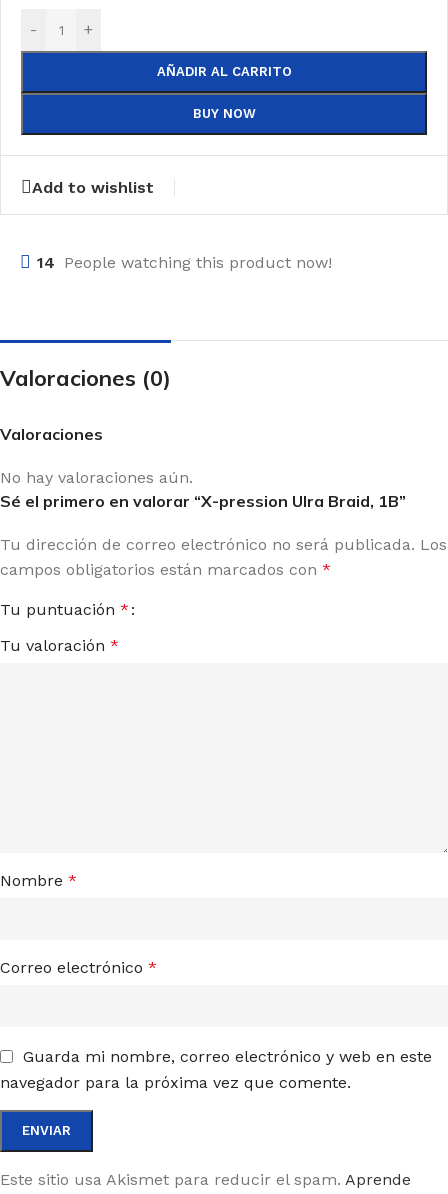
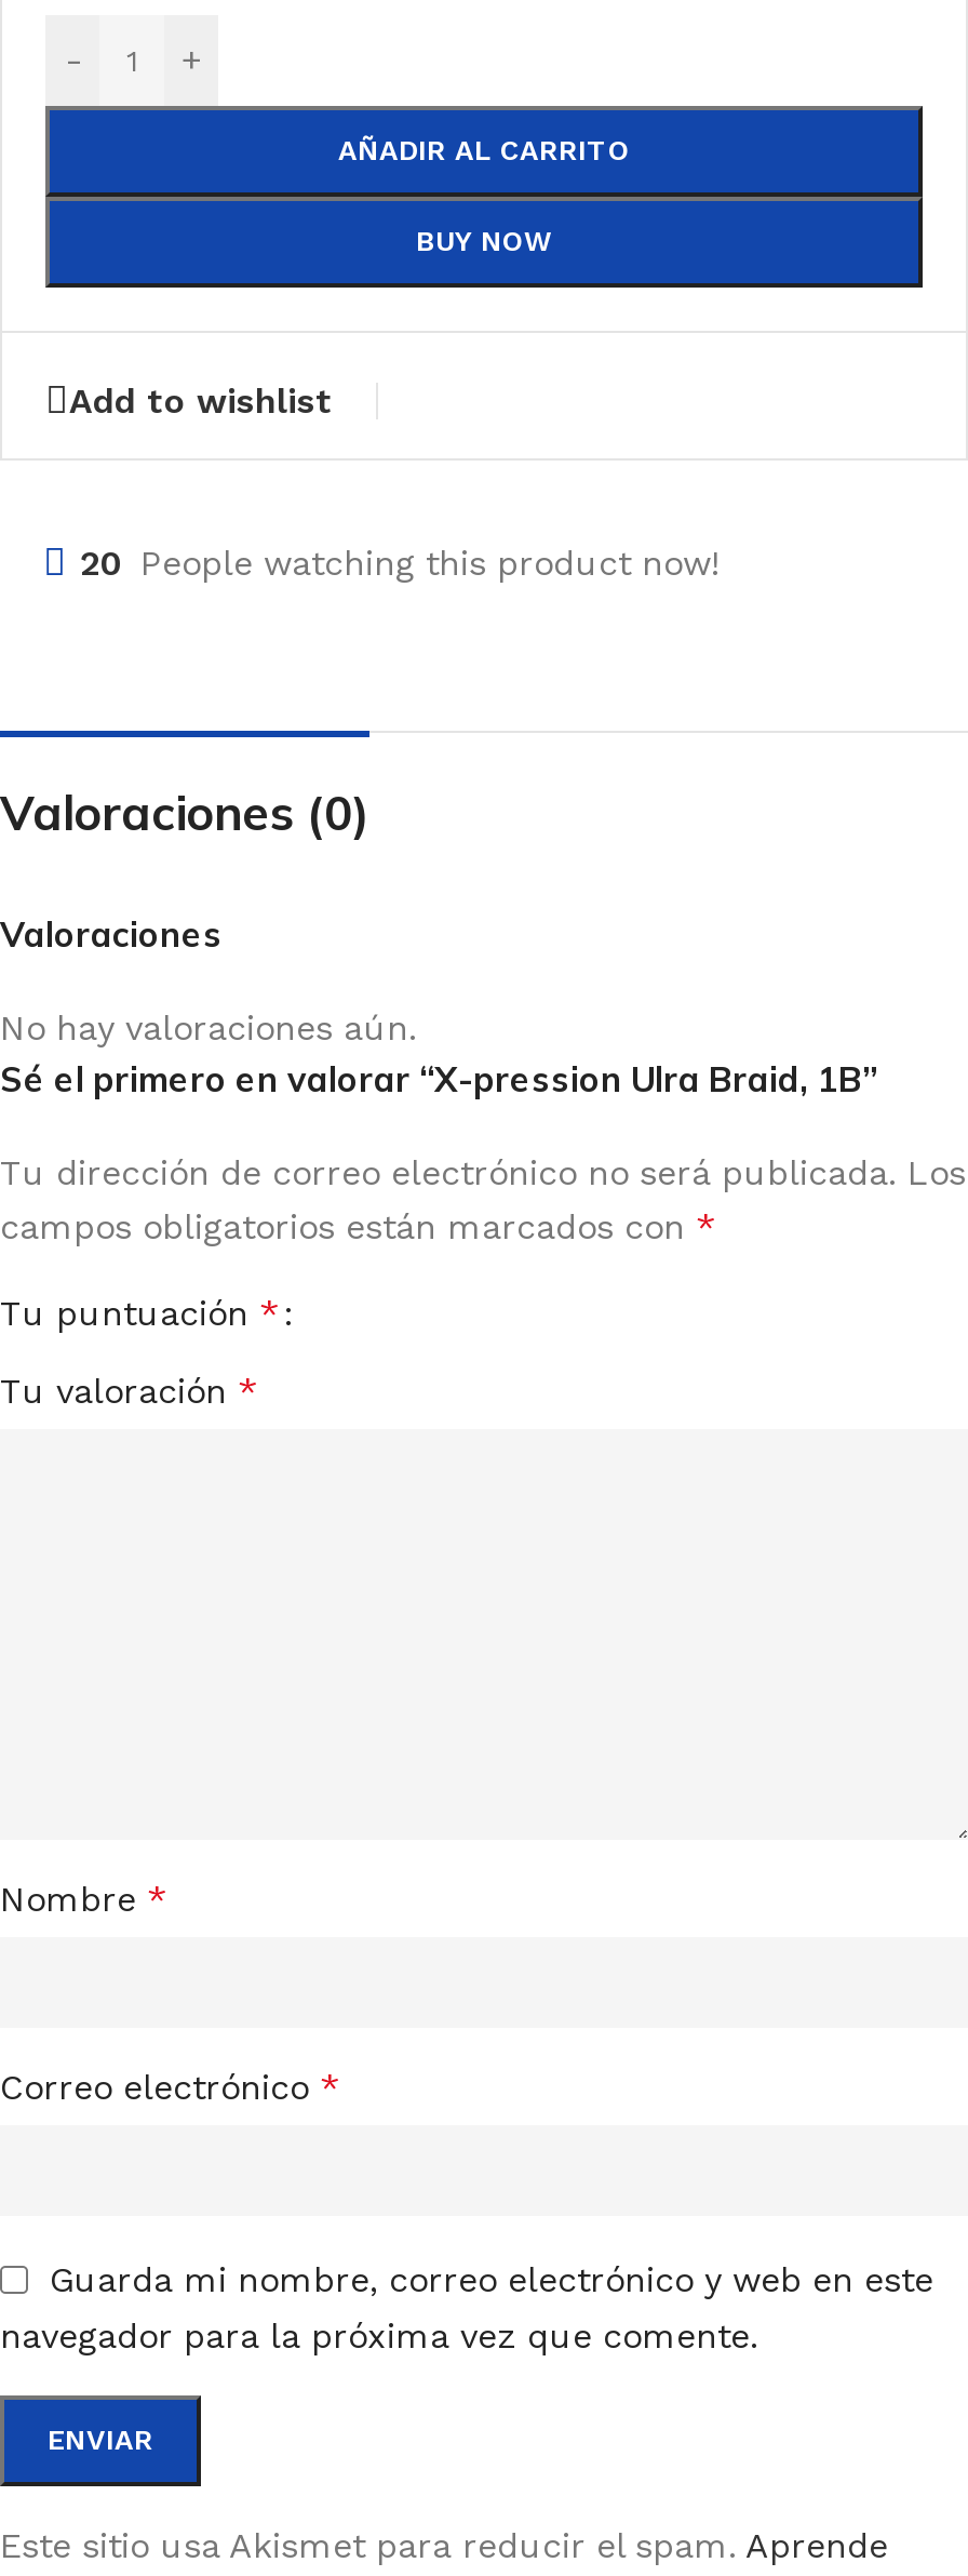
[37,253,332,272] 14 People watching this product now! -> [80,543,720,584] 20 People watching this product now!

